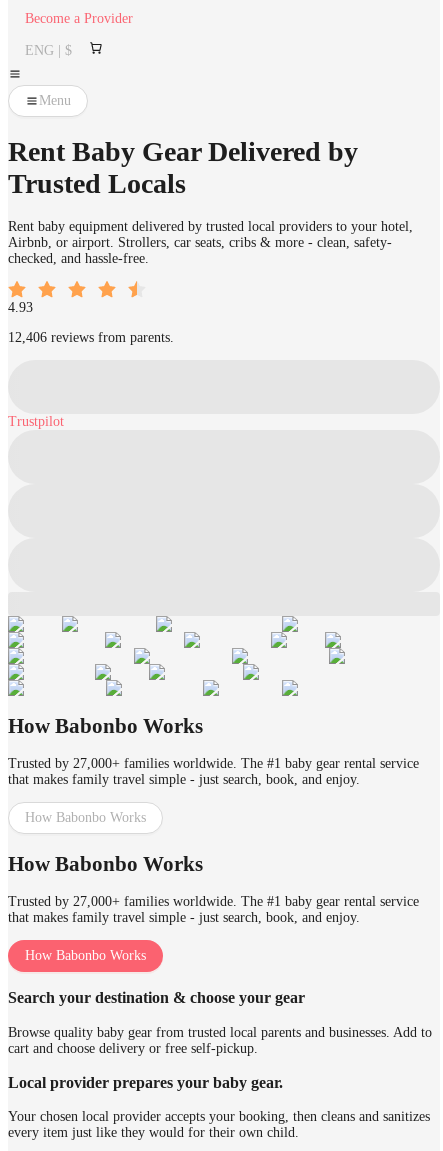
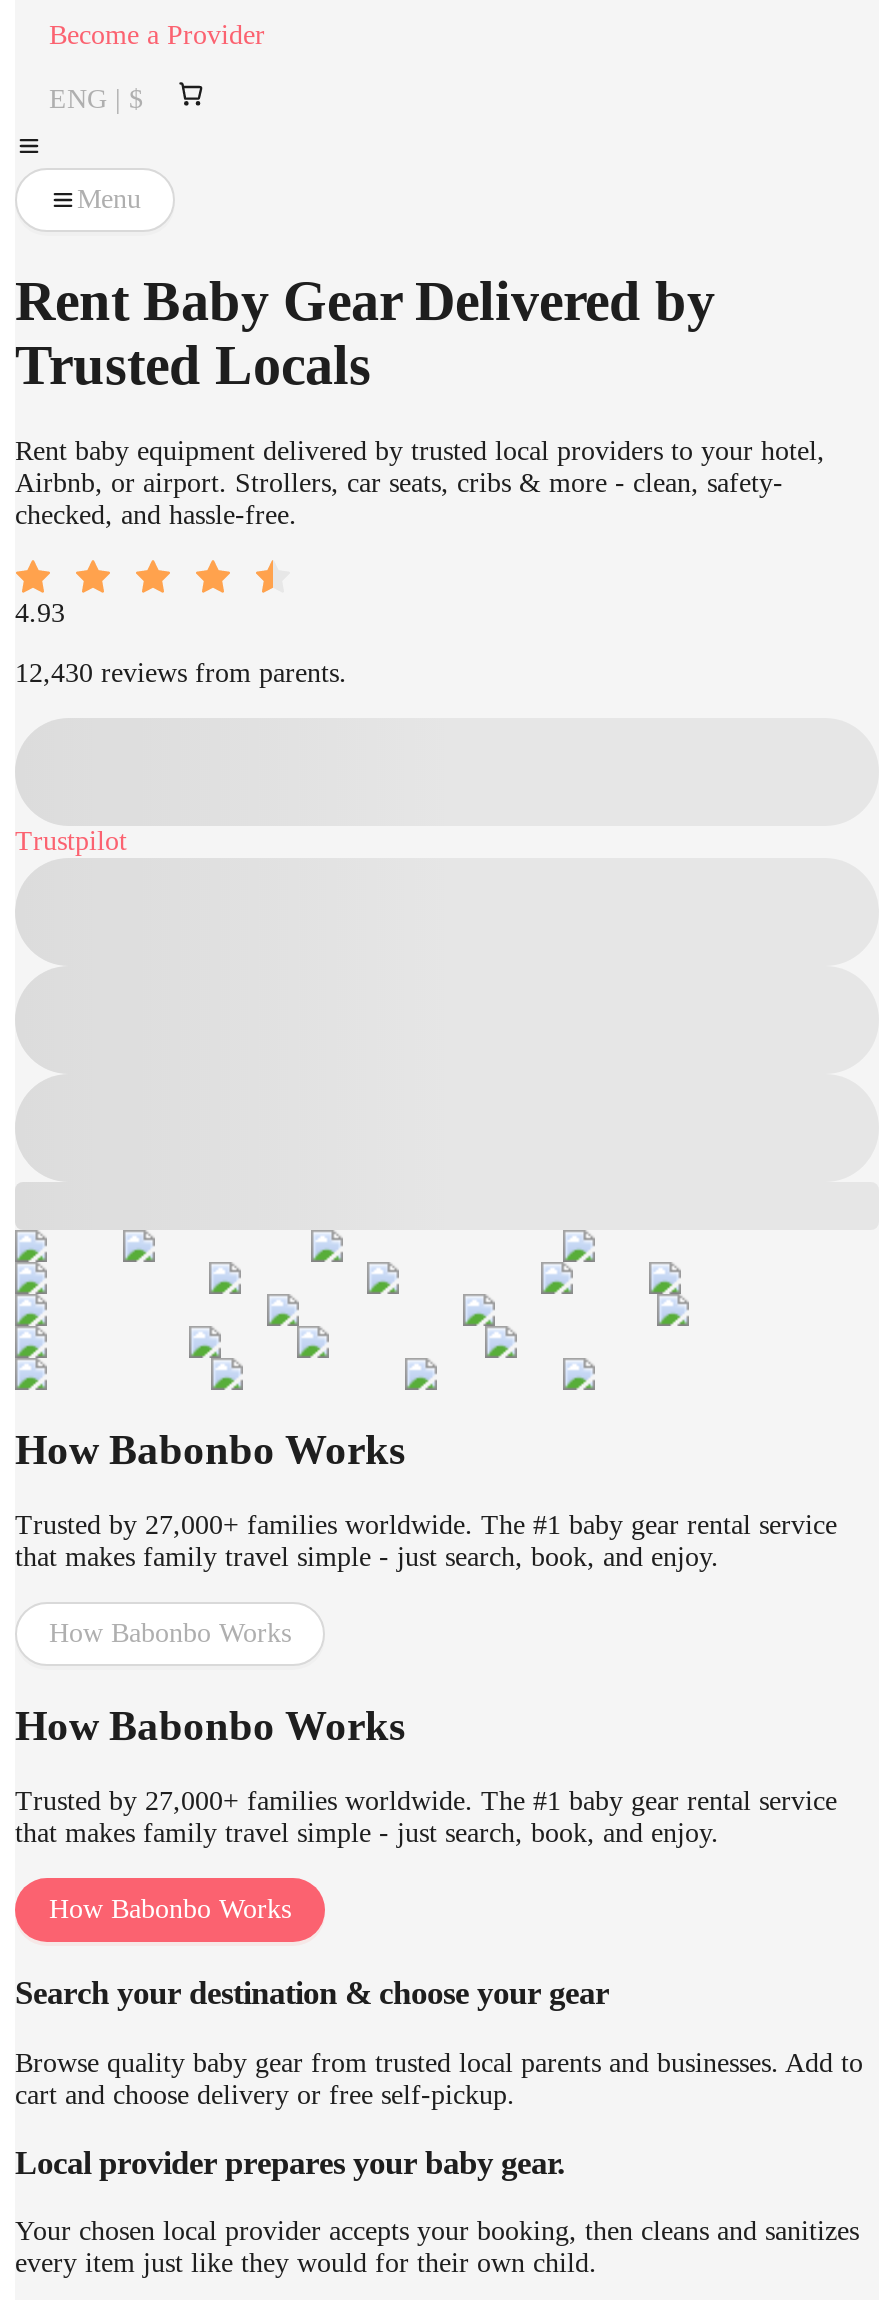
[8,330,174,345] 12,406 reviews from parents. -> [15,658,347,688] 12,430 reviews from parents.

